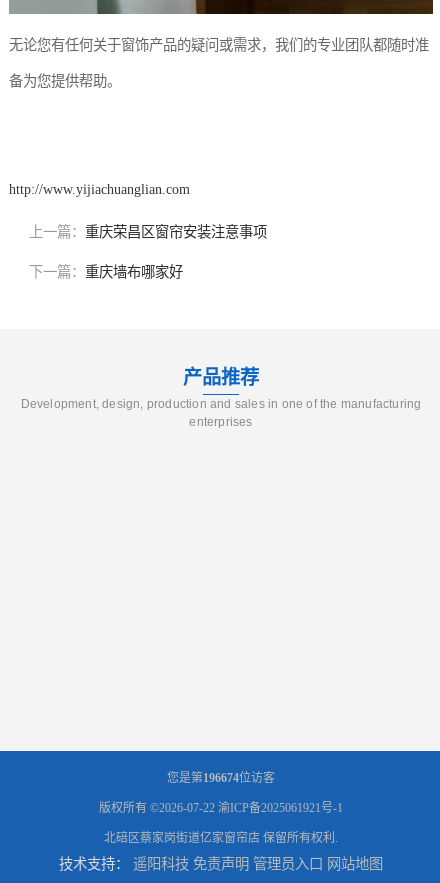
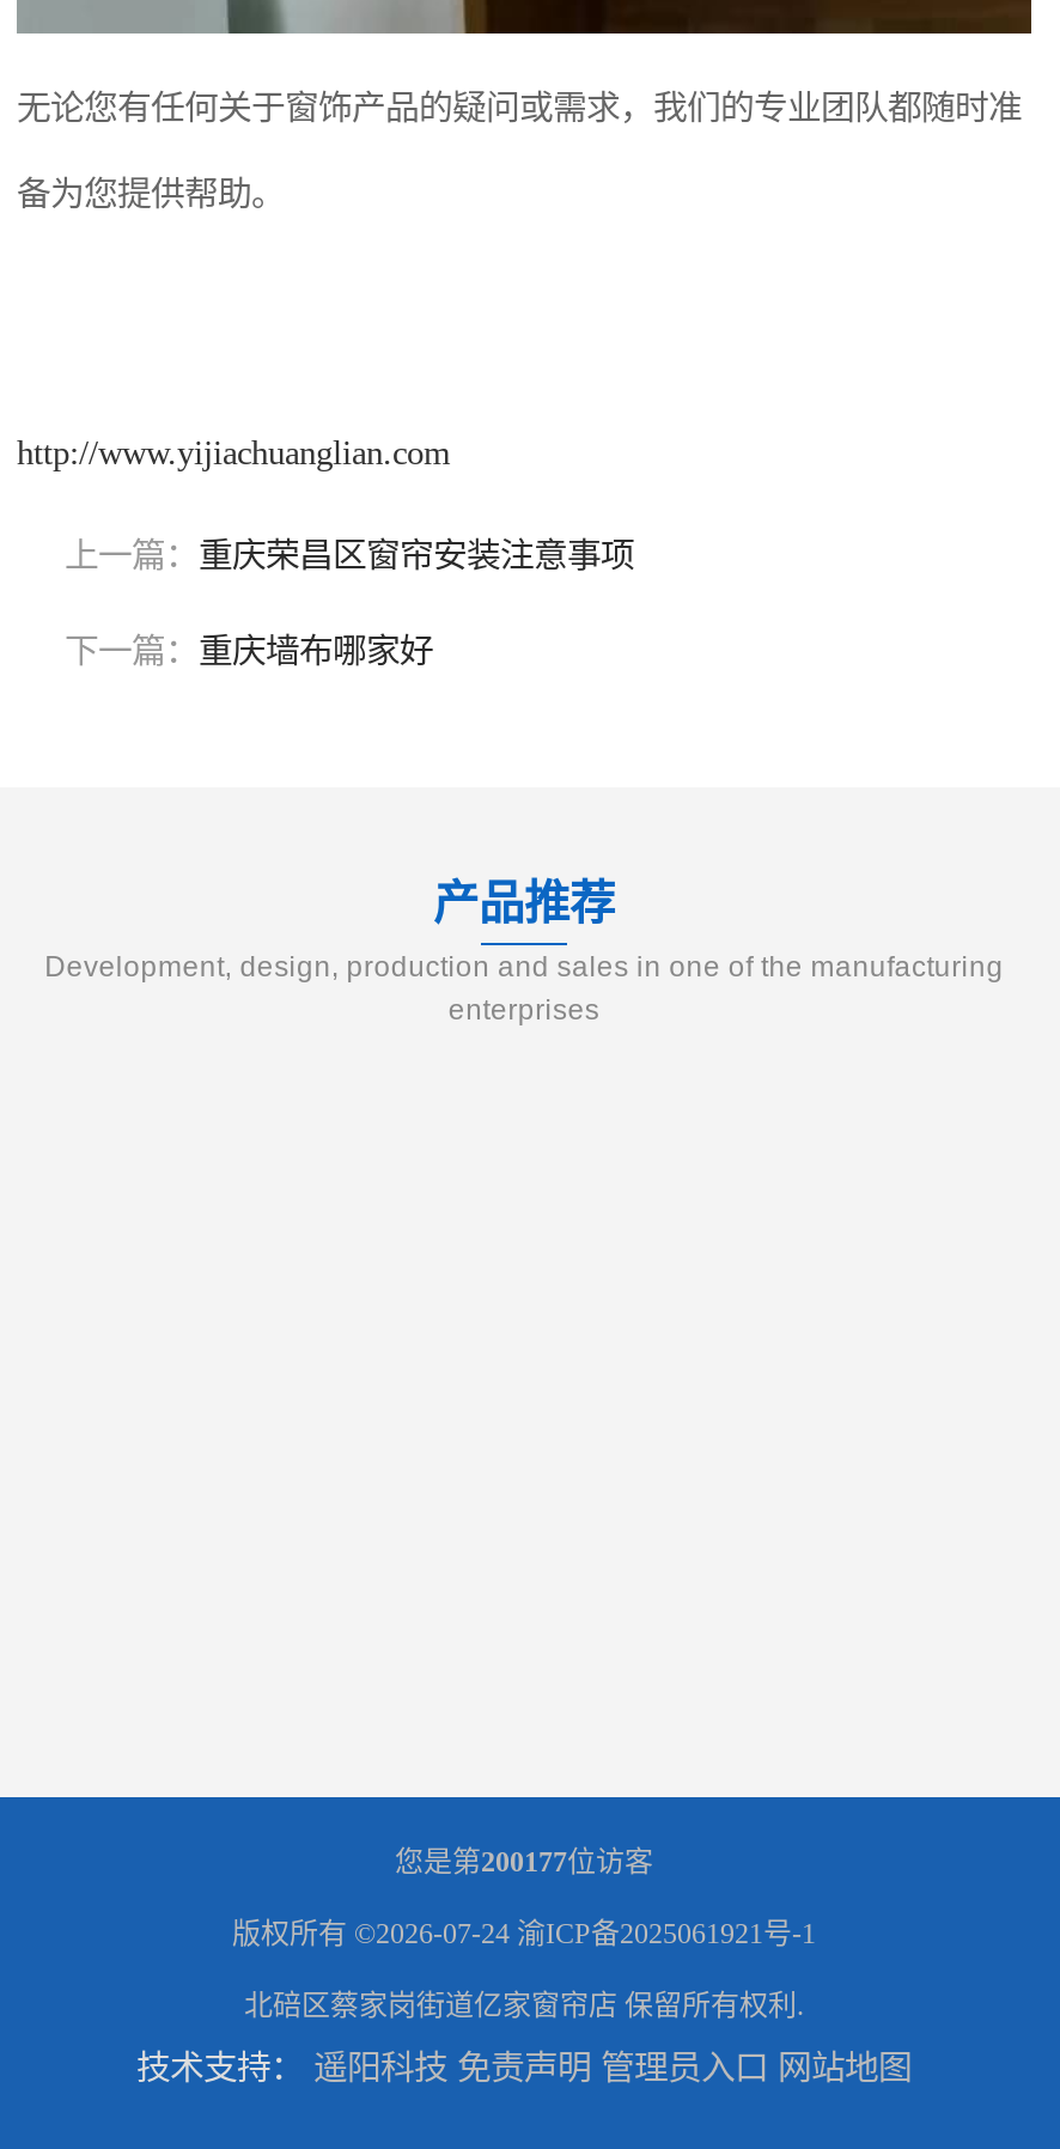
[167,771,275,785] 您是第196674位访客 -> [395,1846,653,1880] 您是第200177位访客
[99,801,343,815] 版权所有 ©2026-07-22渝ICP备2025061921号-1 -> [232,1918,816,1951] 版权所有 ©2026-07-24渝ICP备2025061921号-1

